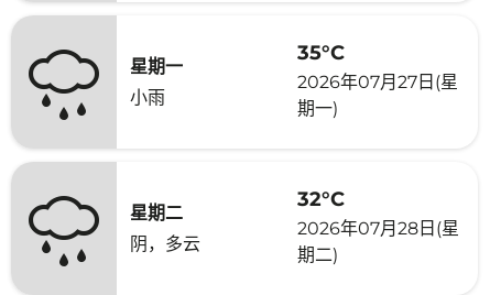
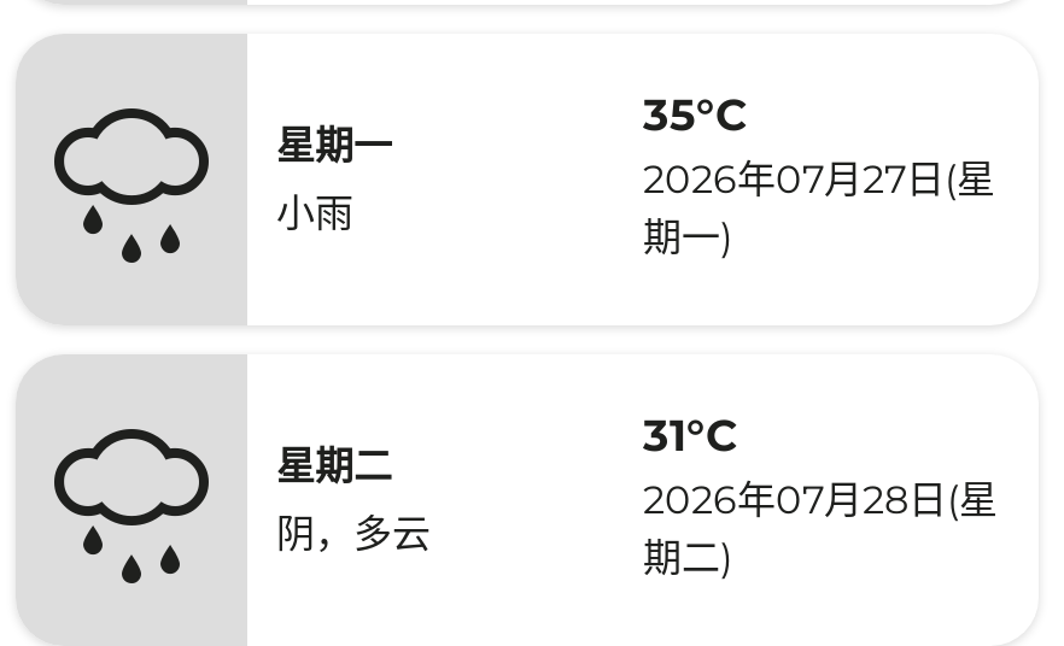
[297,187,345,211] 32°C -> [643,410,737,463] 31°C

